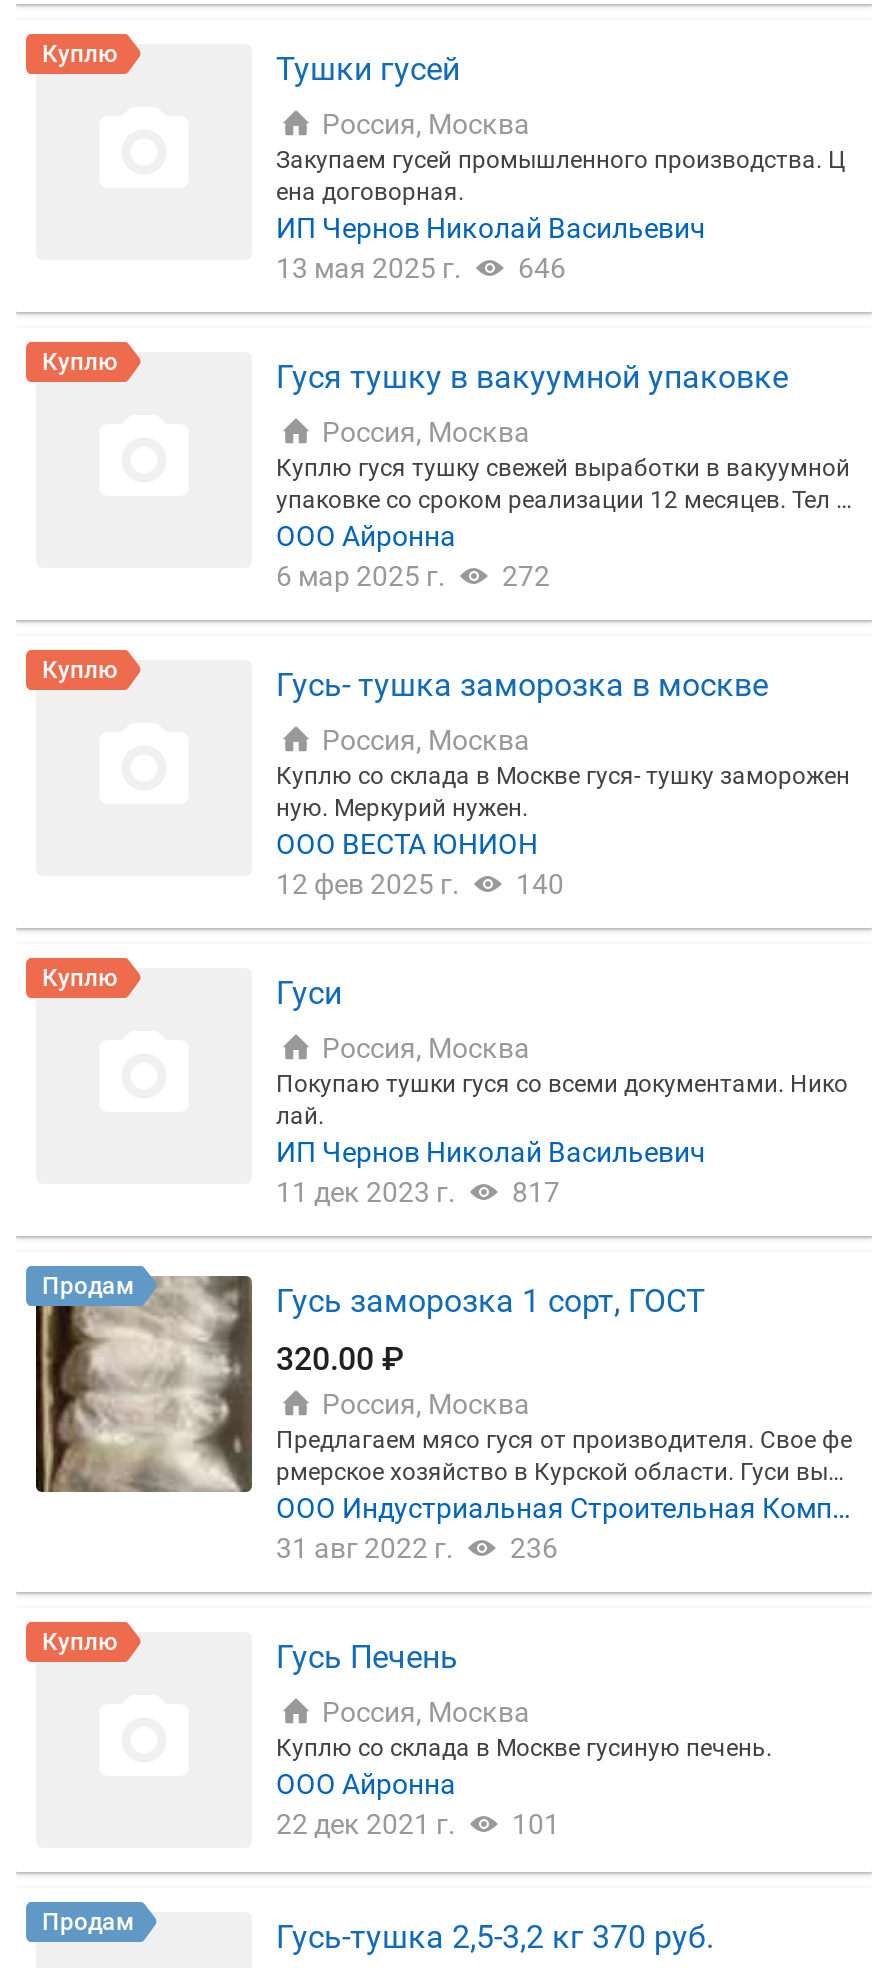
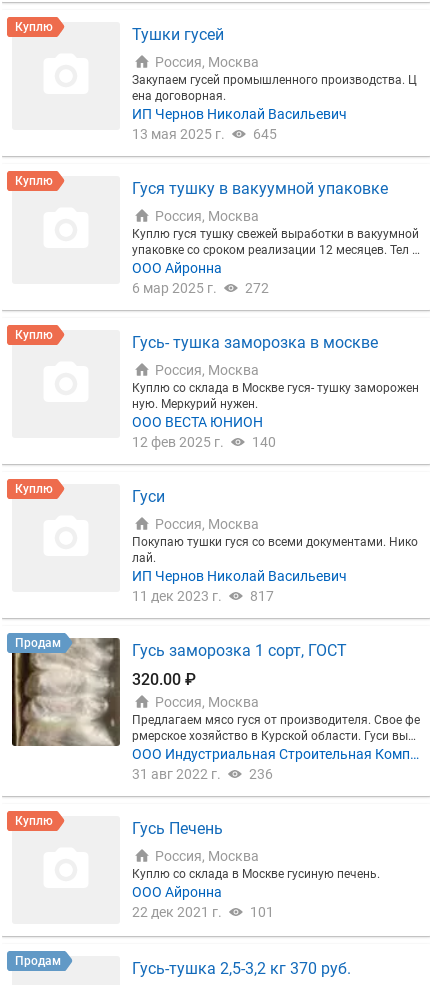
[276,252,566,284] 13 мая 2025 г. 646 -> [132,126,277,142] 13 мая 2025 г. 645

